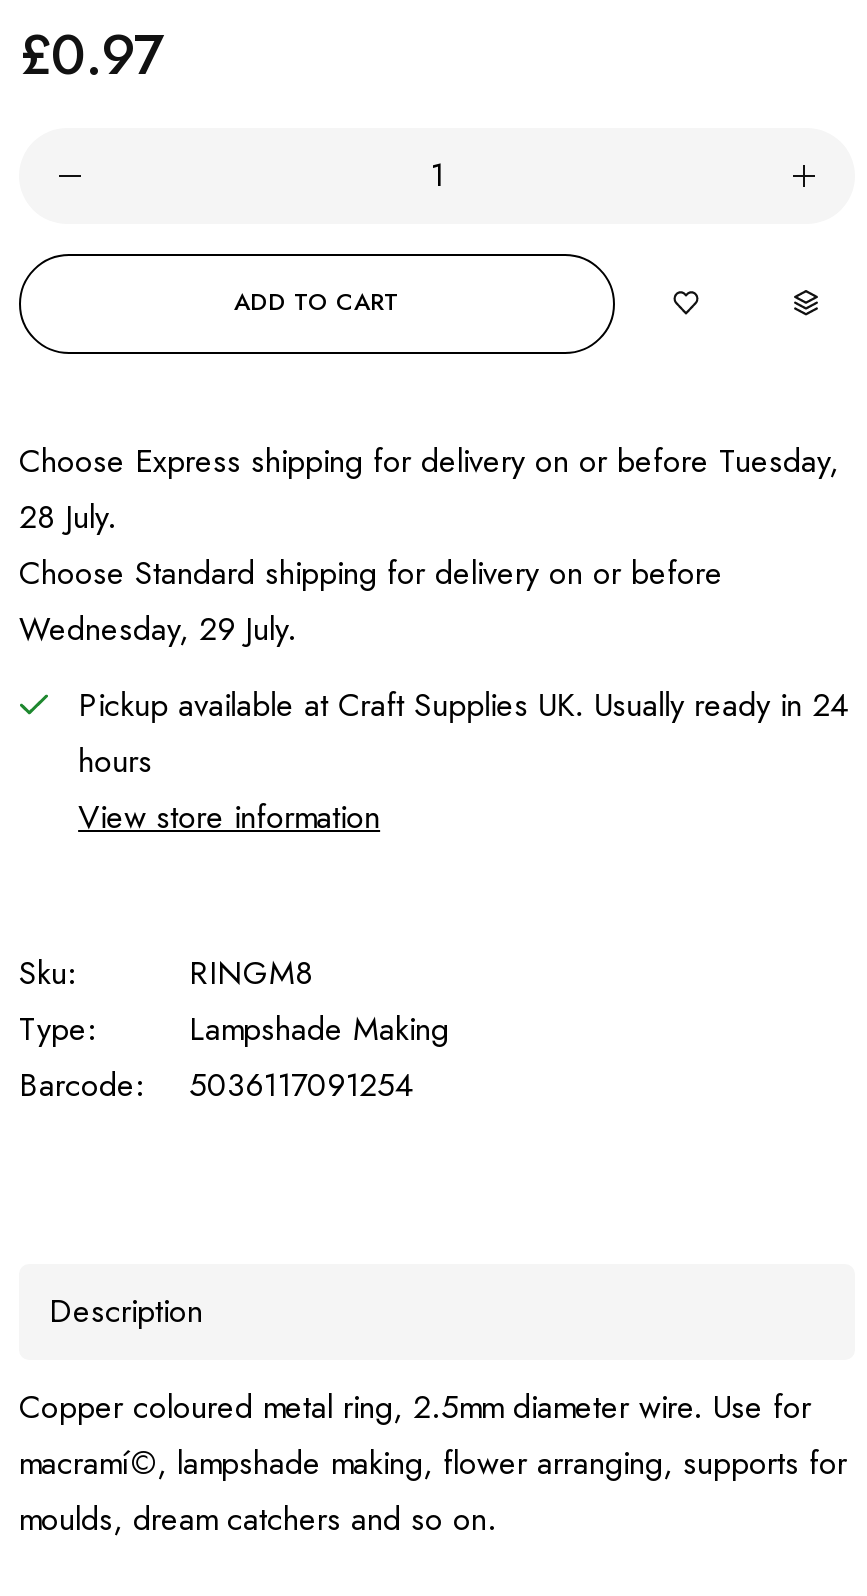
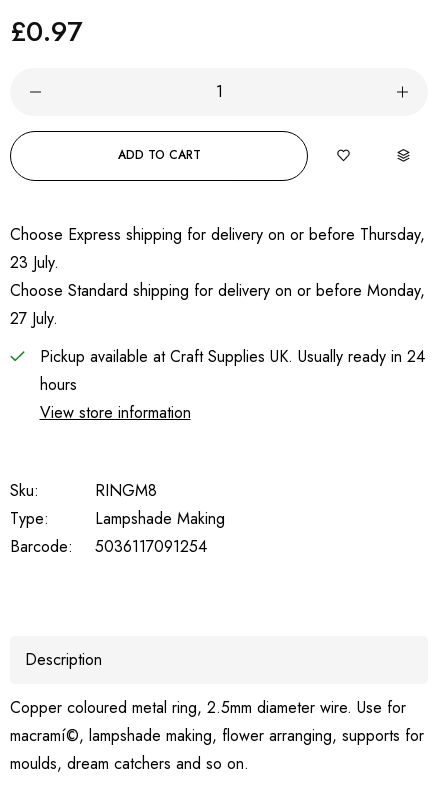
[19,437,839,651] Choose Express shipping for delivery on or before Tuesday, | 28 July. | Choose Standard shipping for delivery on or before | Wednesday, 29 July. -> [10,222,425,329] Choose Express shipping for delivery on or before Thursday, | 23 July. | Choose Standard shipping for delivery on or before Monday, | 27 July.

